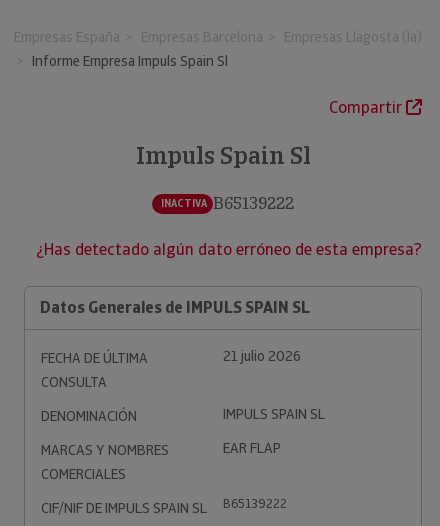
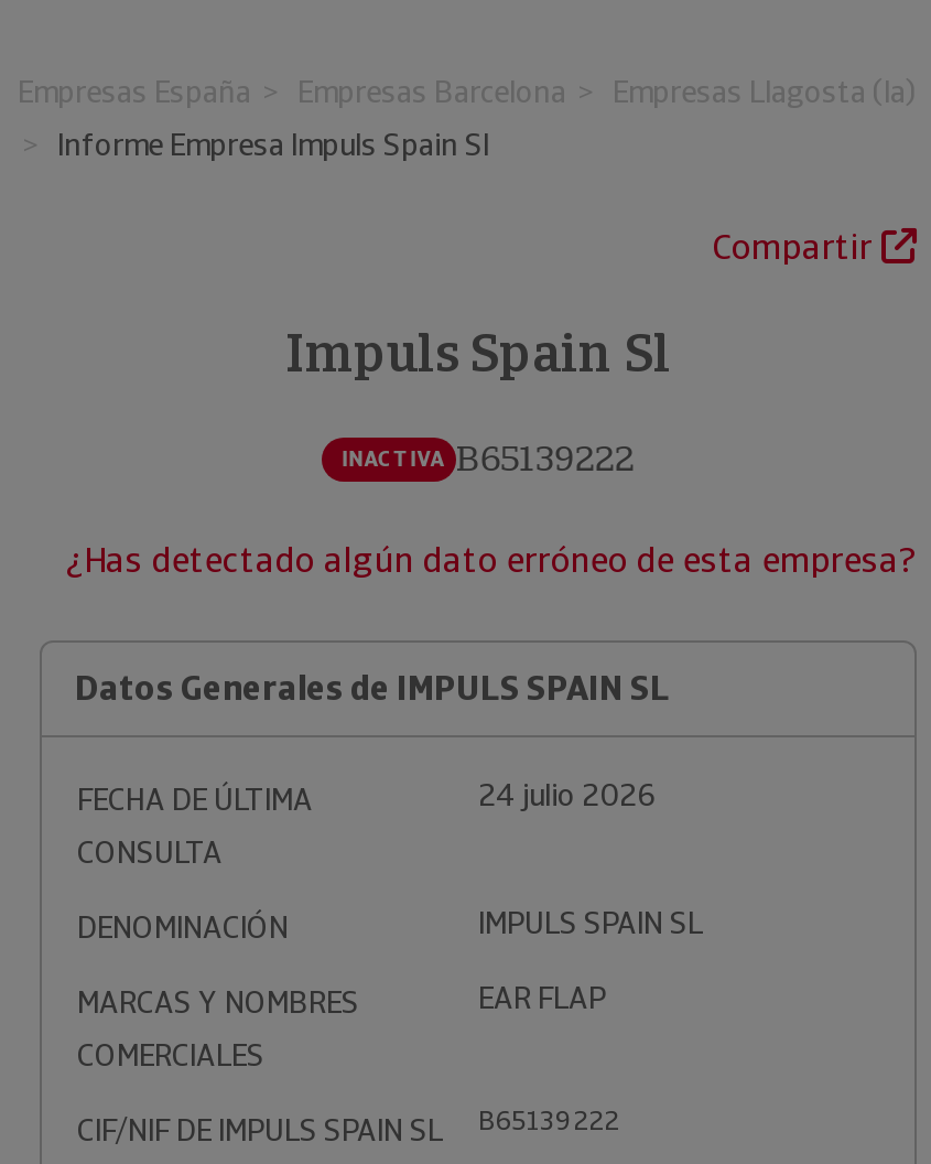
[223,347,301,365] 21 julio 2026 -> [478,775,654,815] 24 julio 2026

